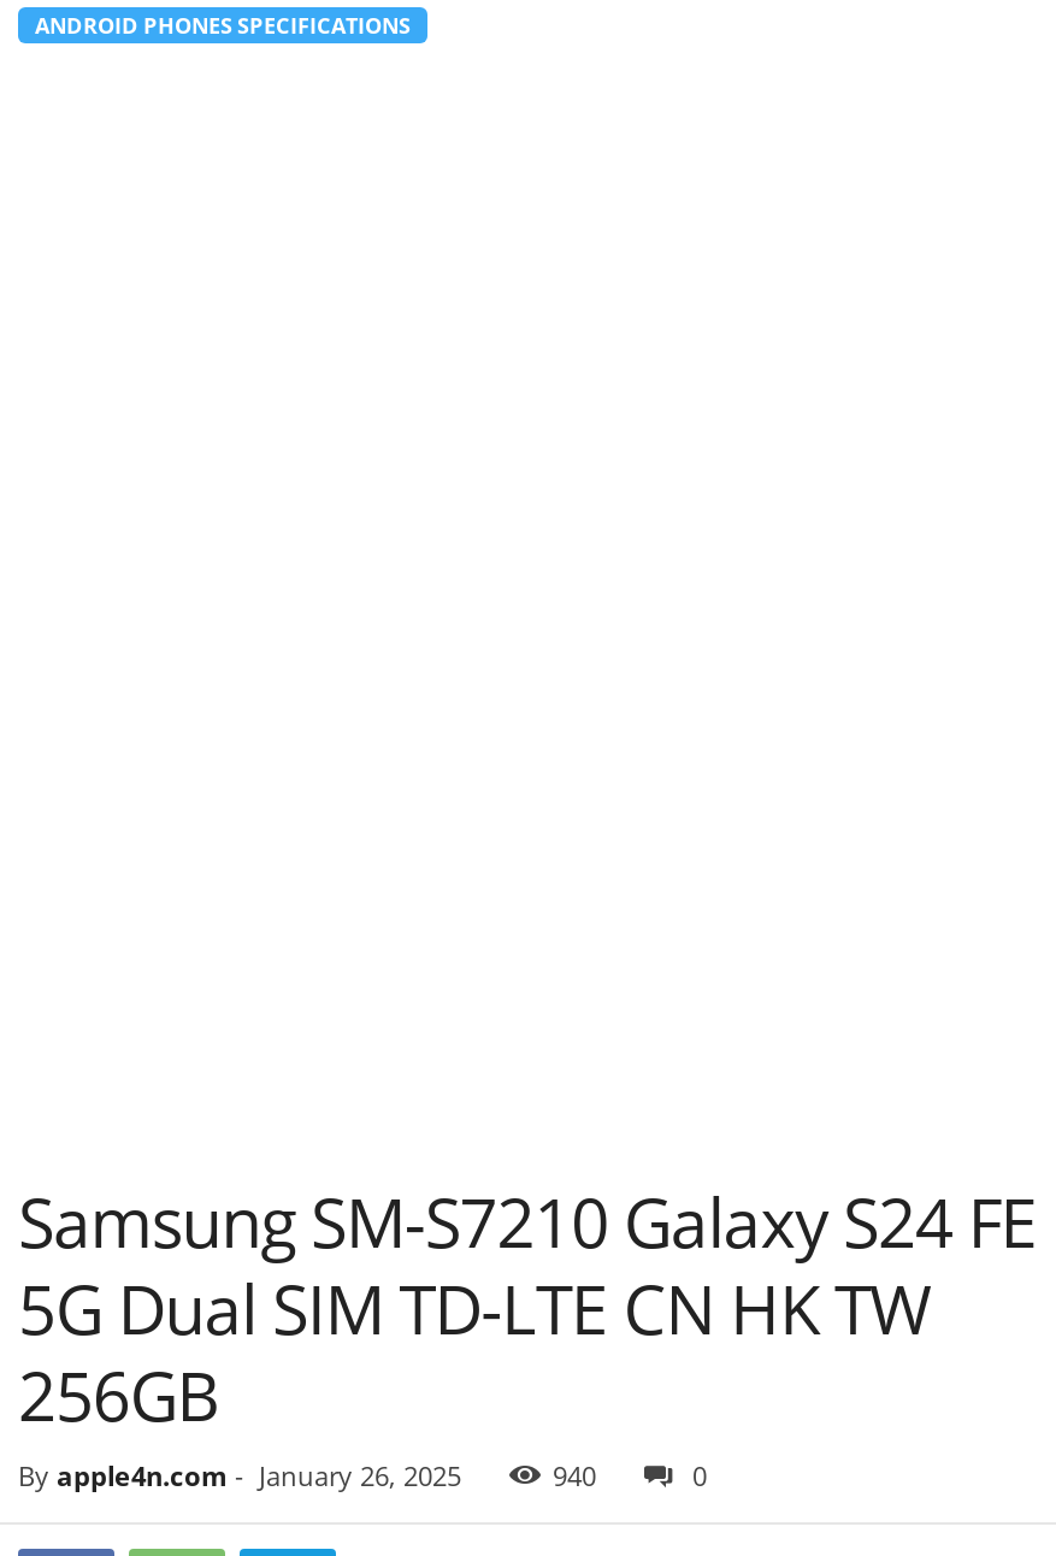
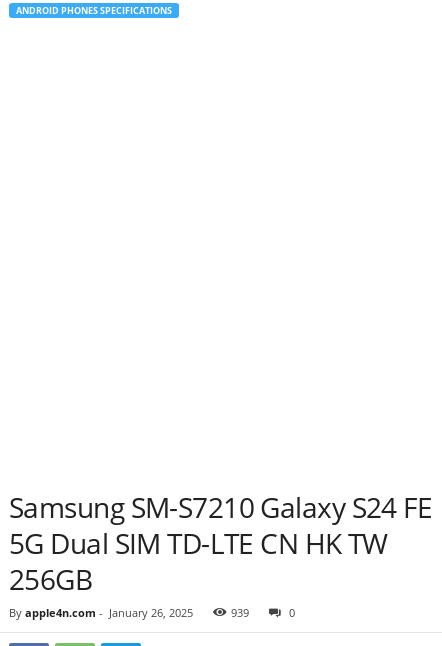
[553,1457,596,1493] 940 -> [231,605,249,620] 939

